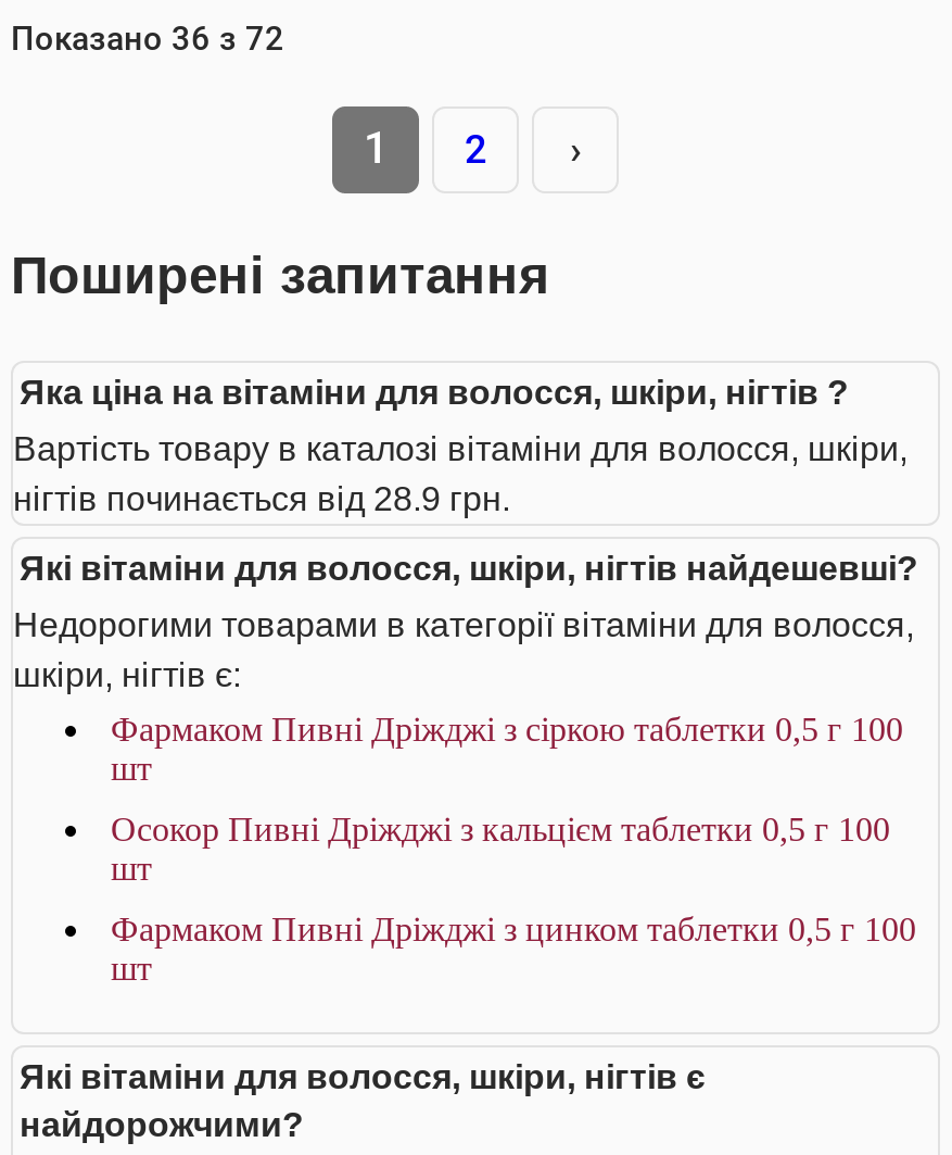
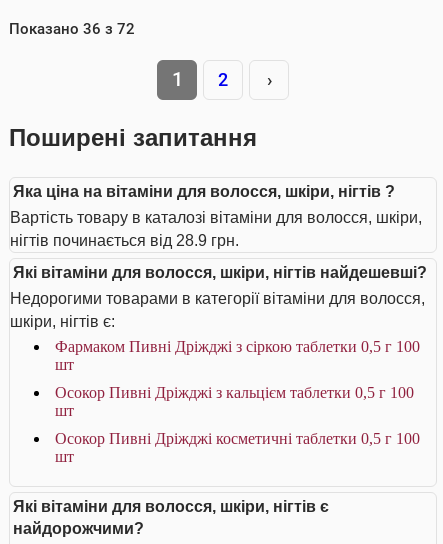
[111,911,916,947] Фармаком Пивні Дріжджі з цинком таблетки 0,5 г 100 -> [55,430,420,447] Осокор Пивні Дріжджі косметичні таблетки 0,5 г 100

